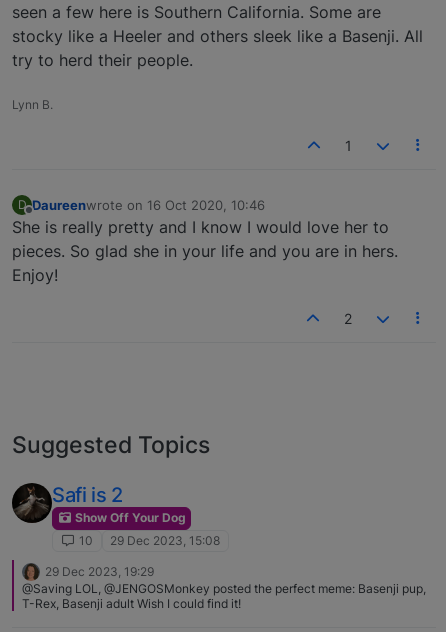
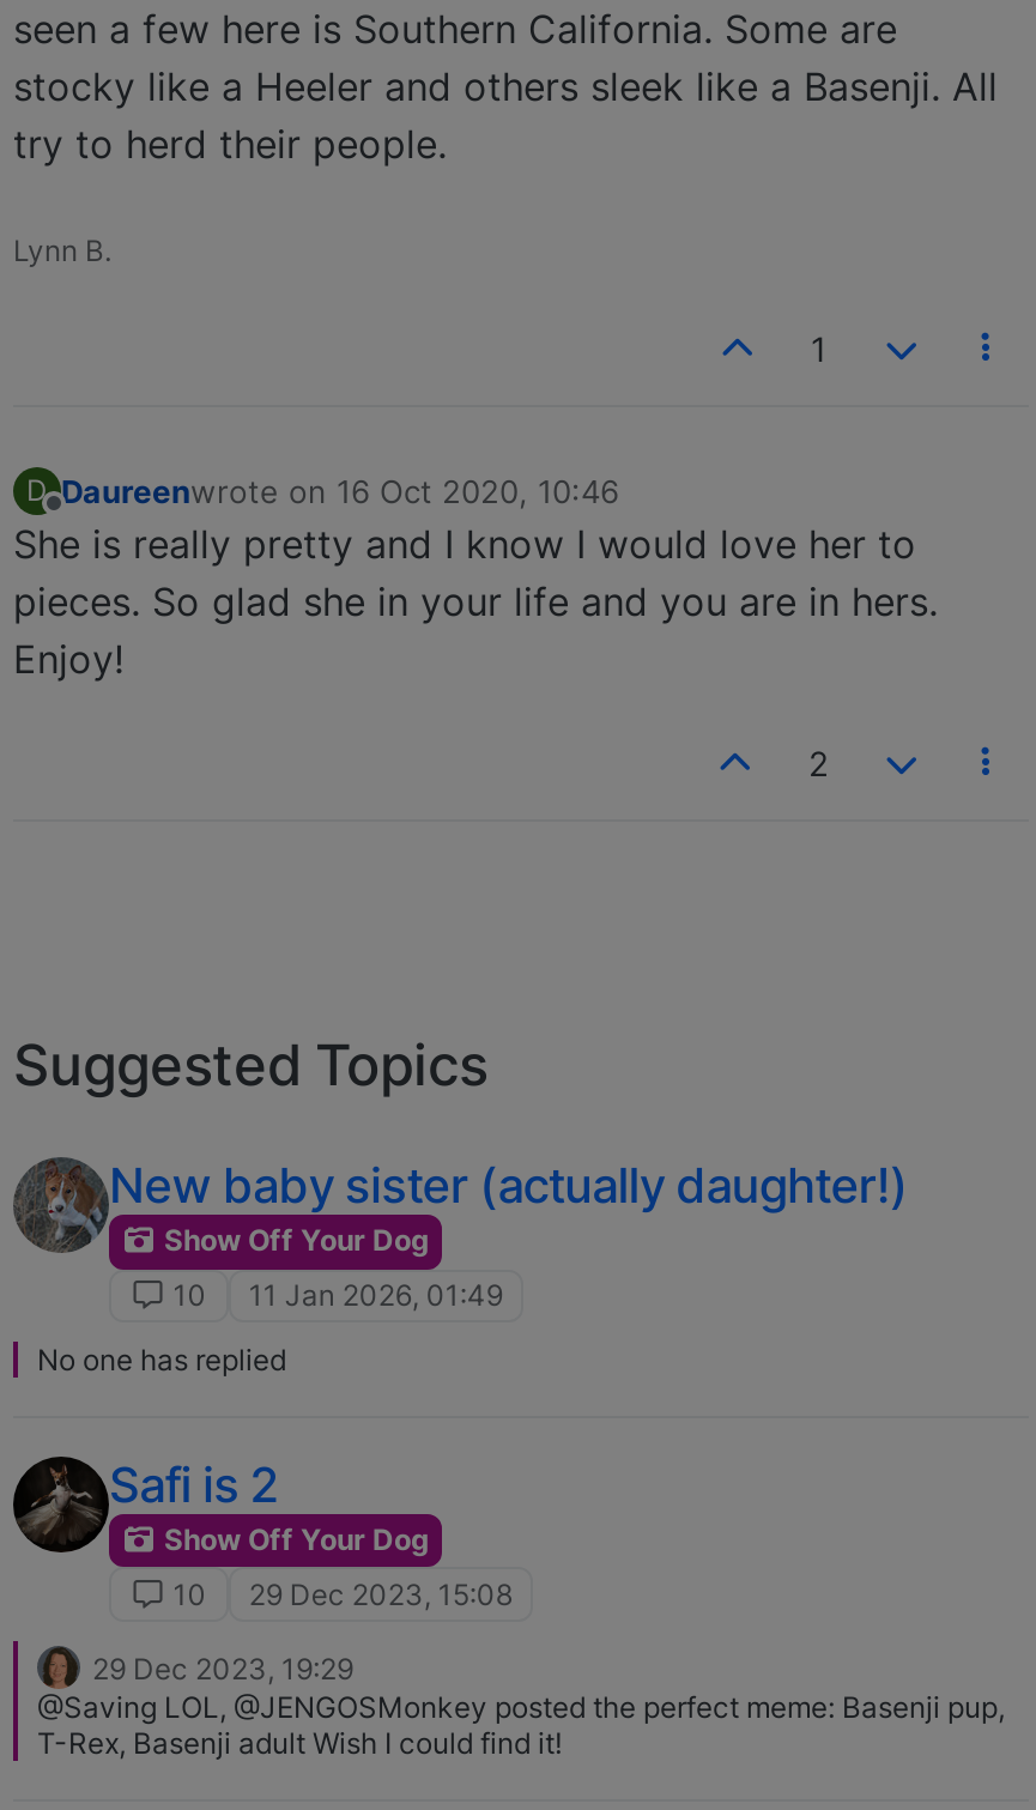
none -> [16,1157,908,1377] [image] | New baby sister (actually daughter!) | Show Off Your Dog | 10 | 11 Jan 2026, 01:49 | No one has replied

